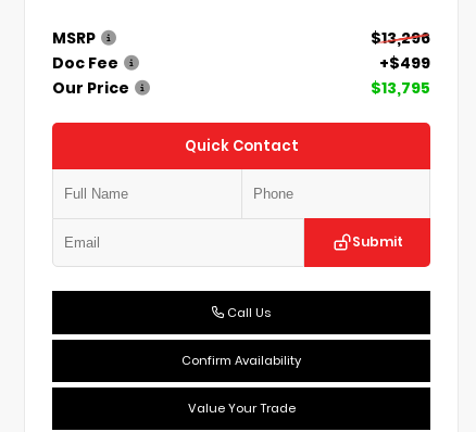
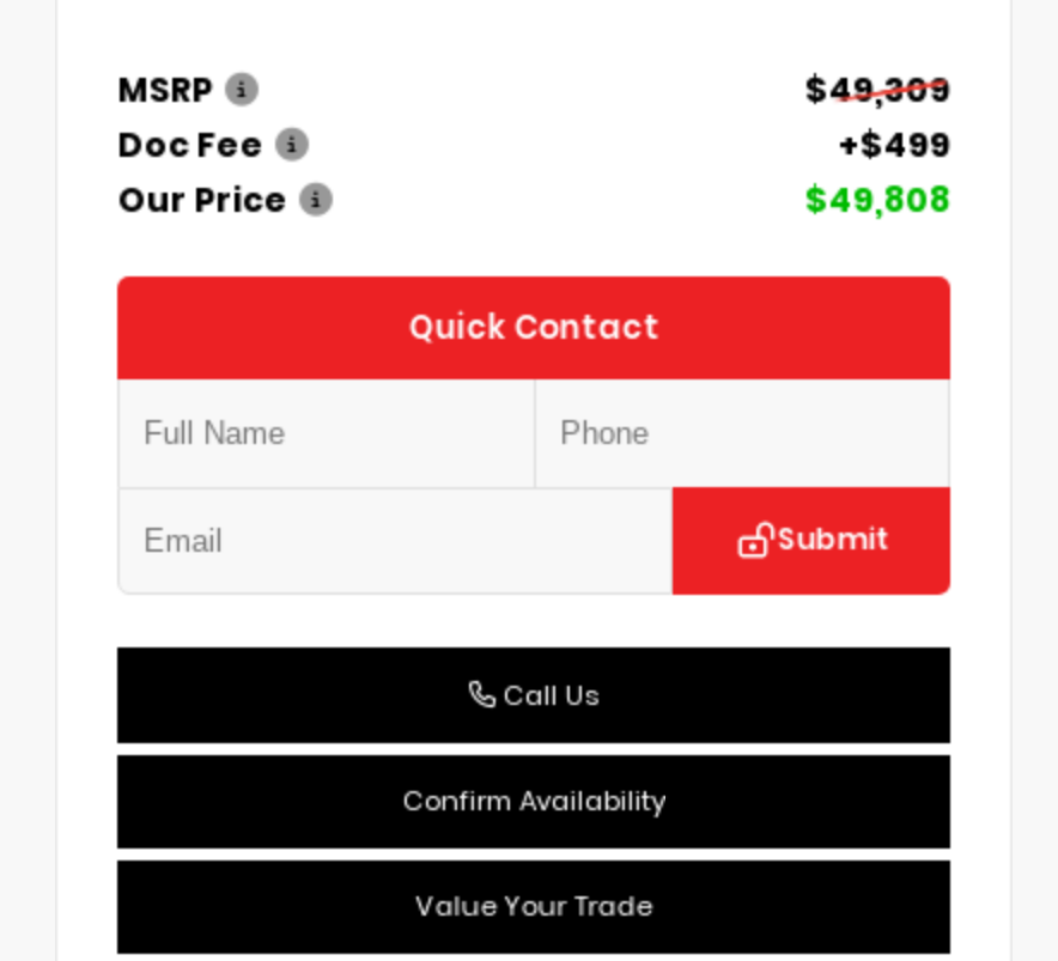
[371,27,430,49] $13,296 -> [804,66,950,114] $49,309
[371,77,430,99] $13,795 -> [804,176,950,224] $49,808

